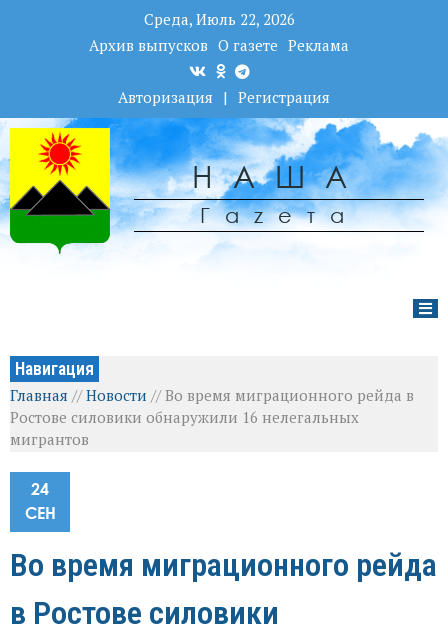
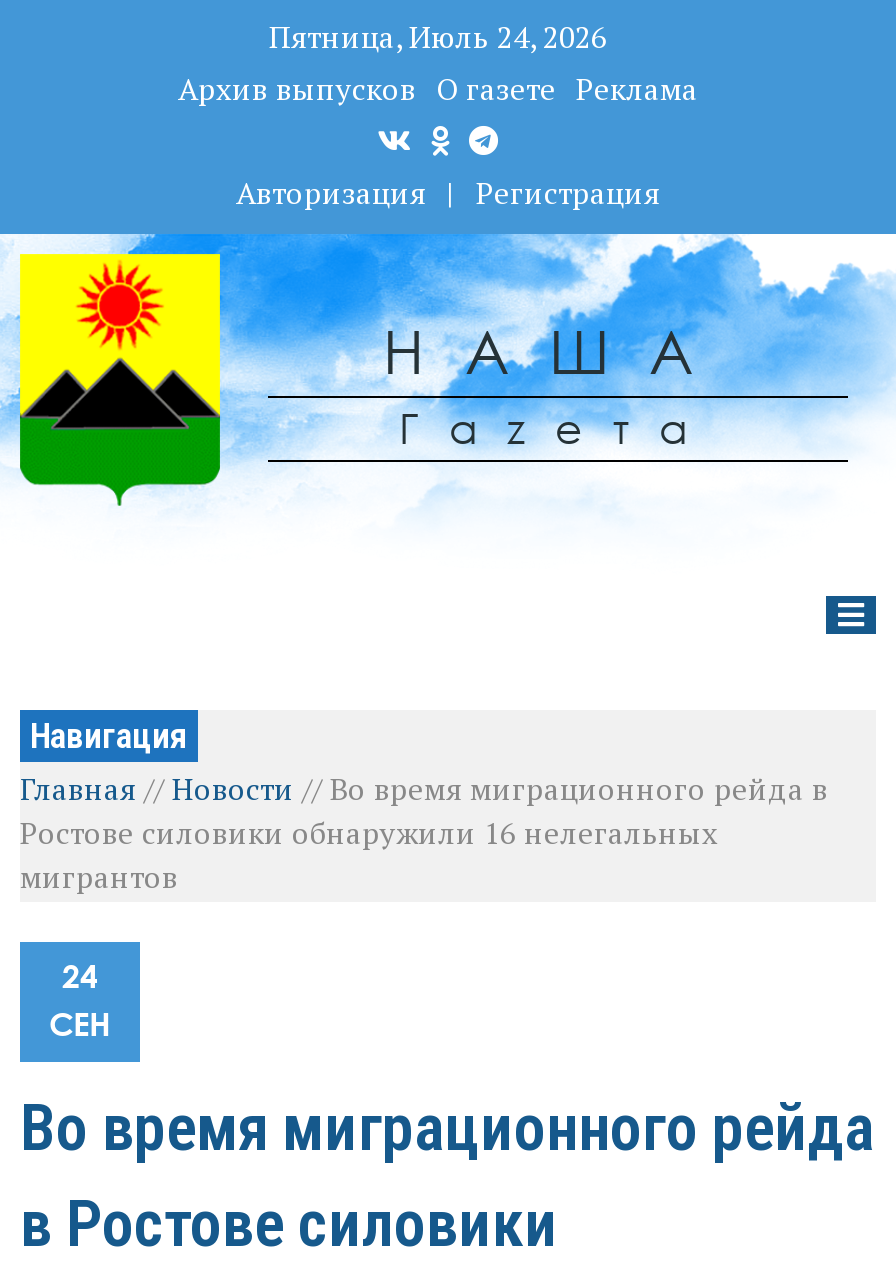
[143,9,294,29] Среда, Июль 22, 2026 -> [269,16,607,56] Пятница, Июль 24, 2026

